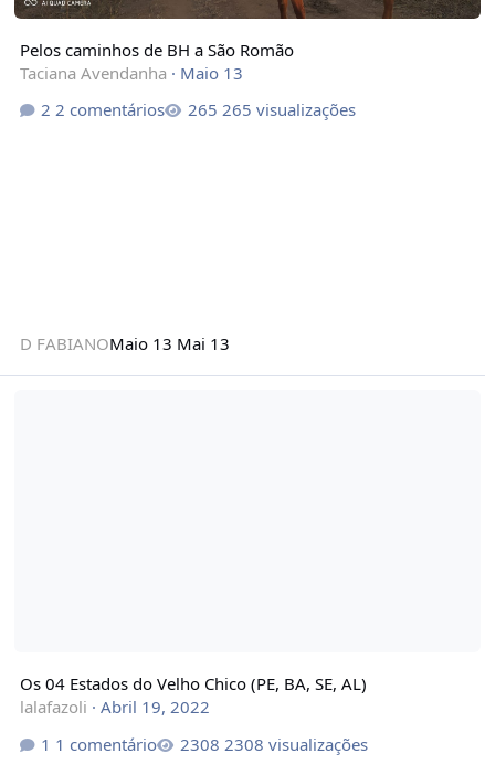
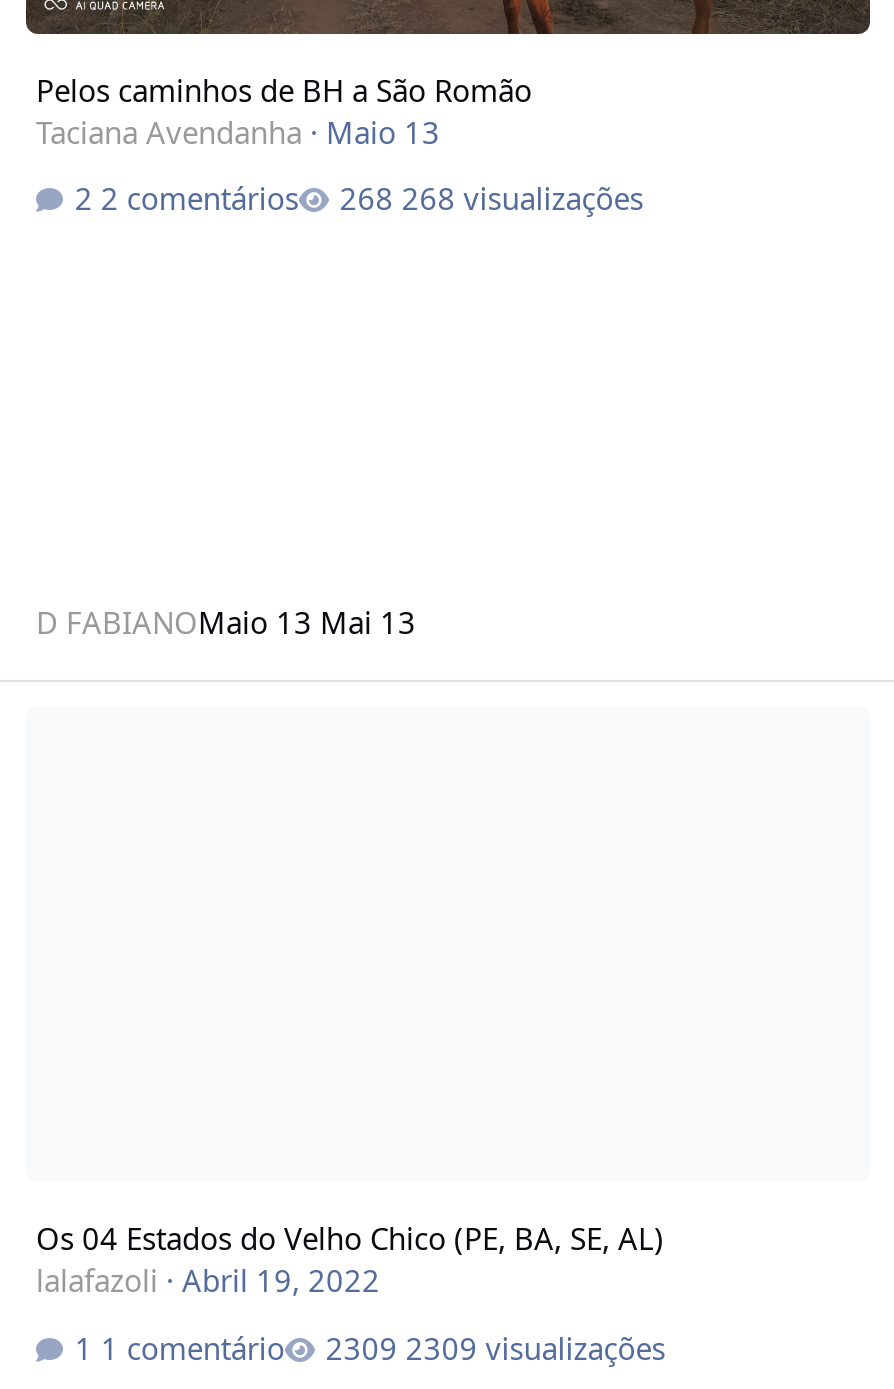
[222,98,356,120] 265 visualizações -> [402,178,644,218] 268 visualizações
[224,732,368,755] 2308 visualizações -> [406,1327,666,1367] 2309 visualizações

